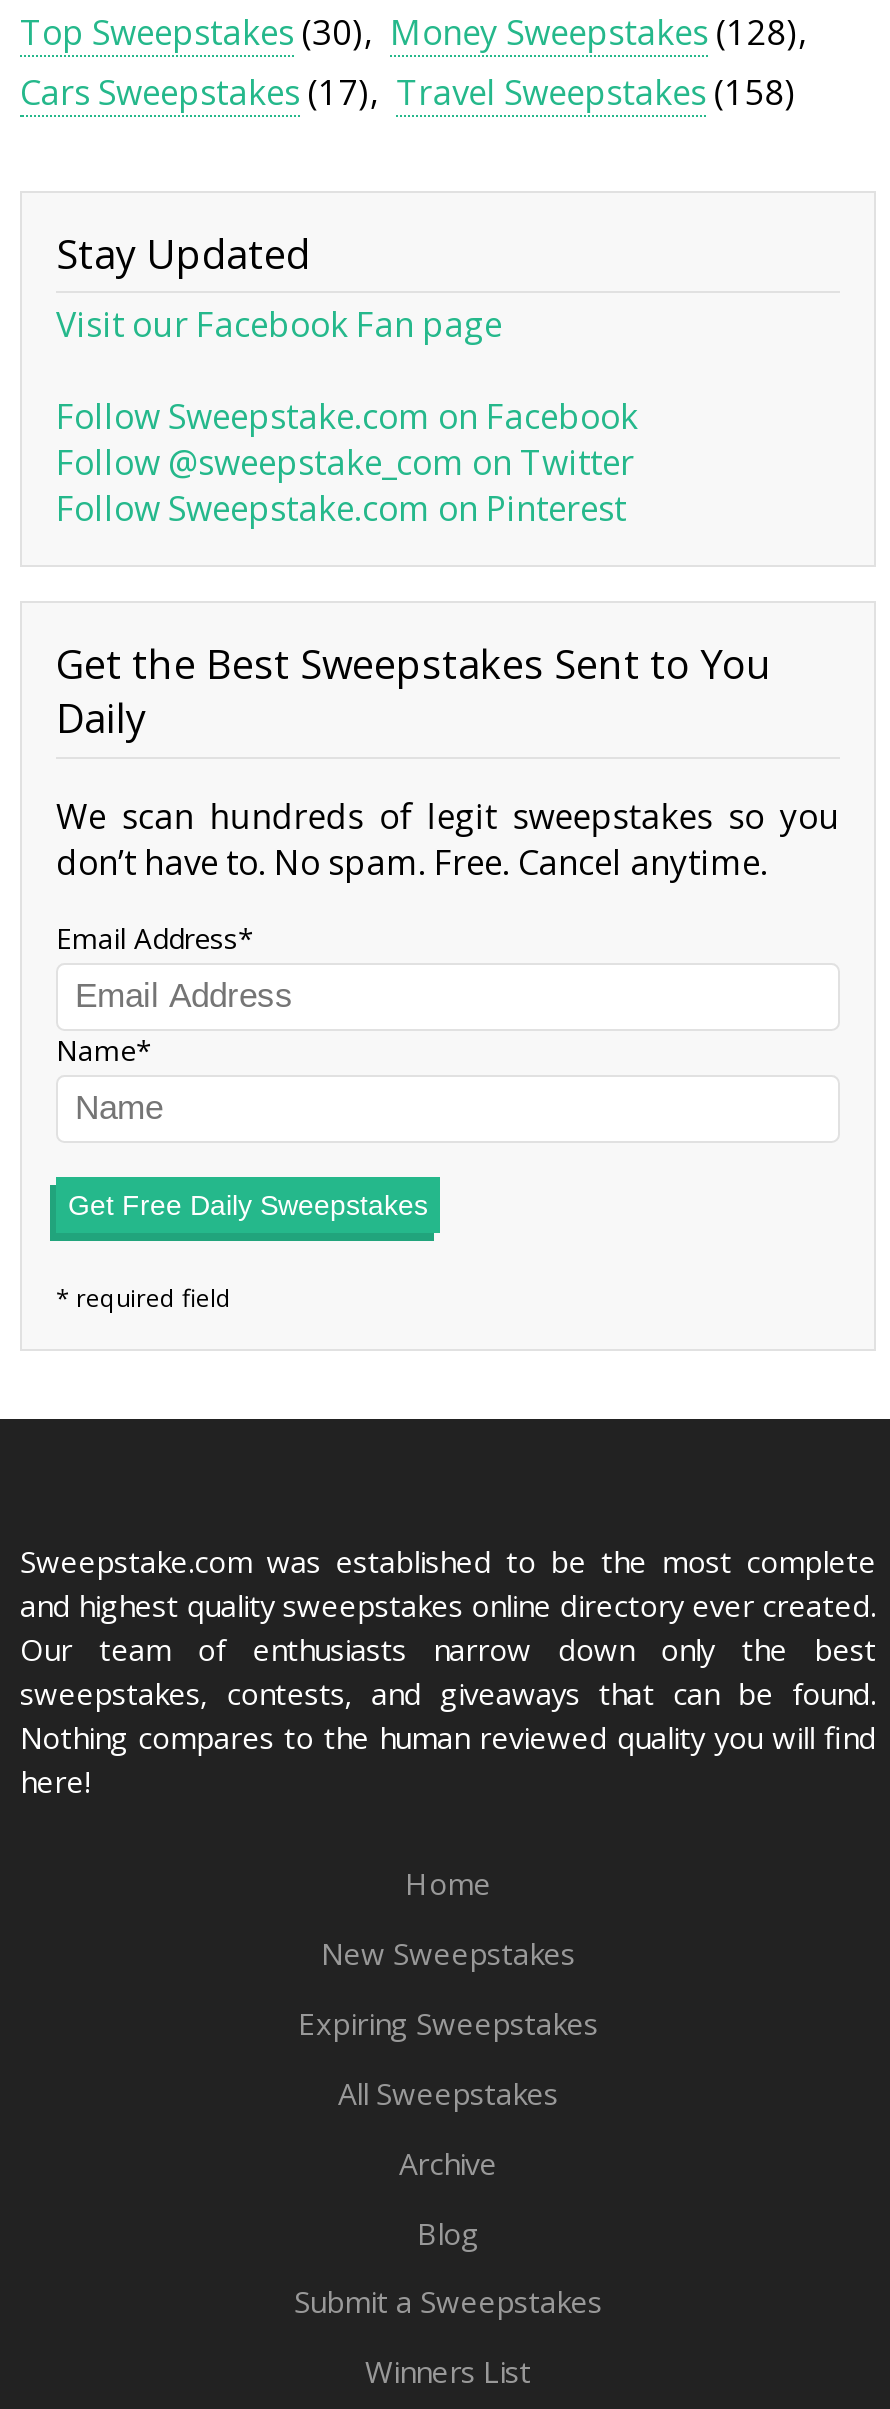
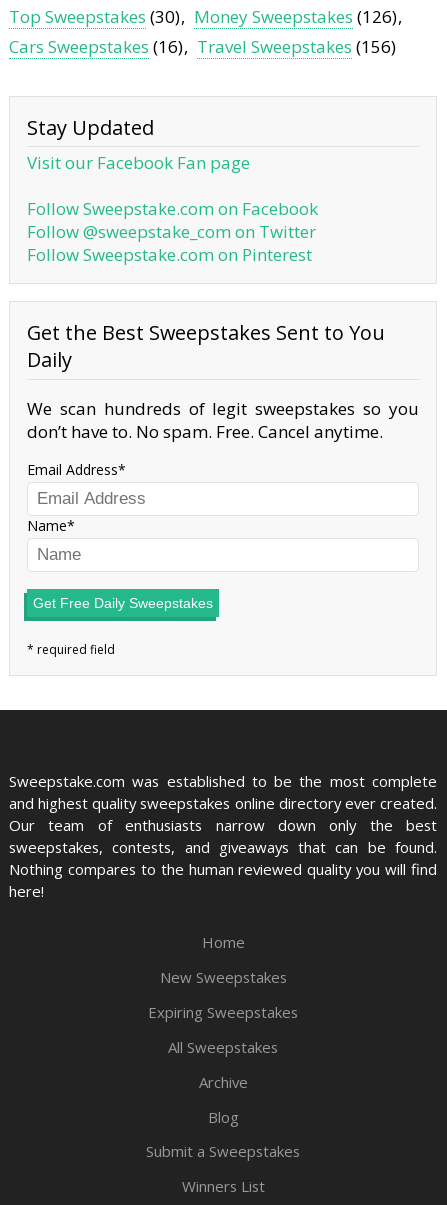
[390,10,796,56] Money Sweepstakes (128) -> [194,5,397,28] Money Sweepstakes (126)
[20,69,368,115] Cars Sweepstakes (17) -> [9,35,183,58] Cars Sweepstakes (16)
[396,69,794,115] Travel Sweepstakes (158) -> [197,35,396,58] Travel Sweepstakes (156)

